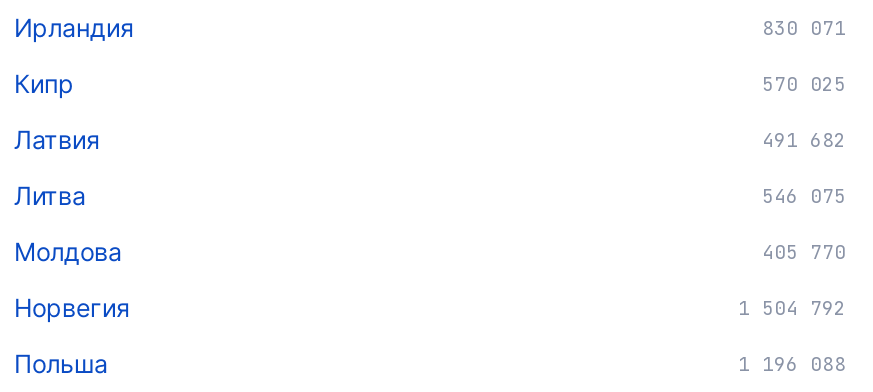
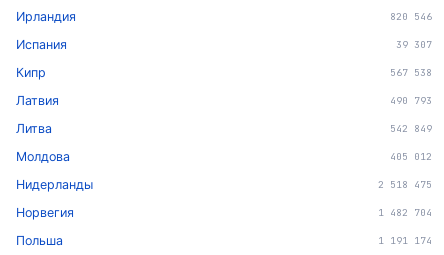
[762,15,846,41] 830 071 -> [16,10,432,52] 820 546 | Испания | 39 307
[762,71,846,97] 570 025 -> [390,66,432,79] 567 538
[762,127,846,153] 491 682 -> [390,94,432,107] 490 793
[762,183,846,209] 546 075 -> [390,122,432,135] 542 849
[762,239,846,265] 405 770 -> [16,150,432,192] 405 012 | Нидерланды | 2 518 475
[738,295,846,321] 1 504 792 -> [378,206,432,219] 1 482 704
[738,351,846,377] 1 196 088 -> [378,234,432,247] 1 191 174

